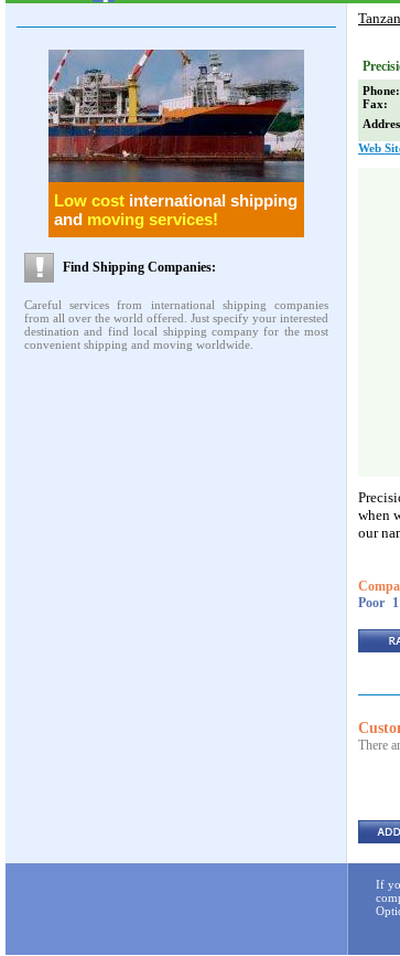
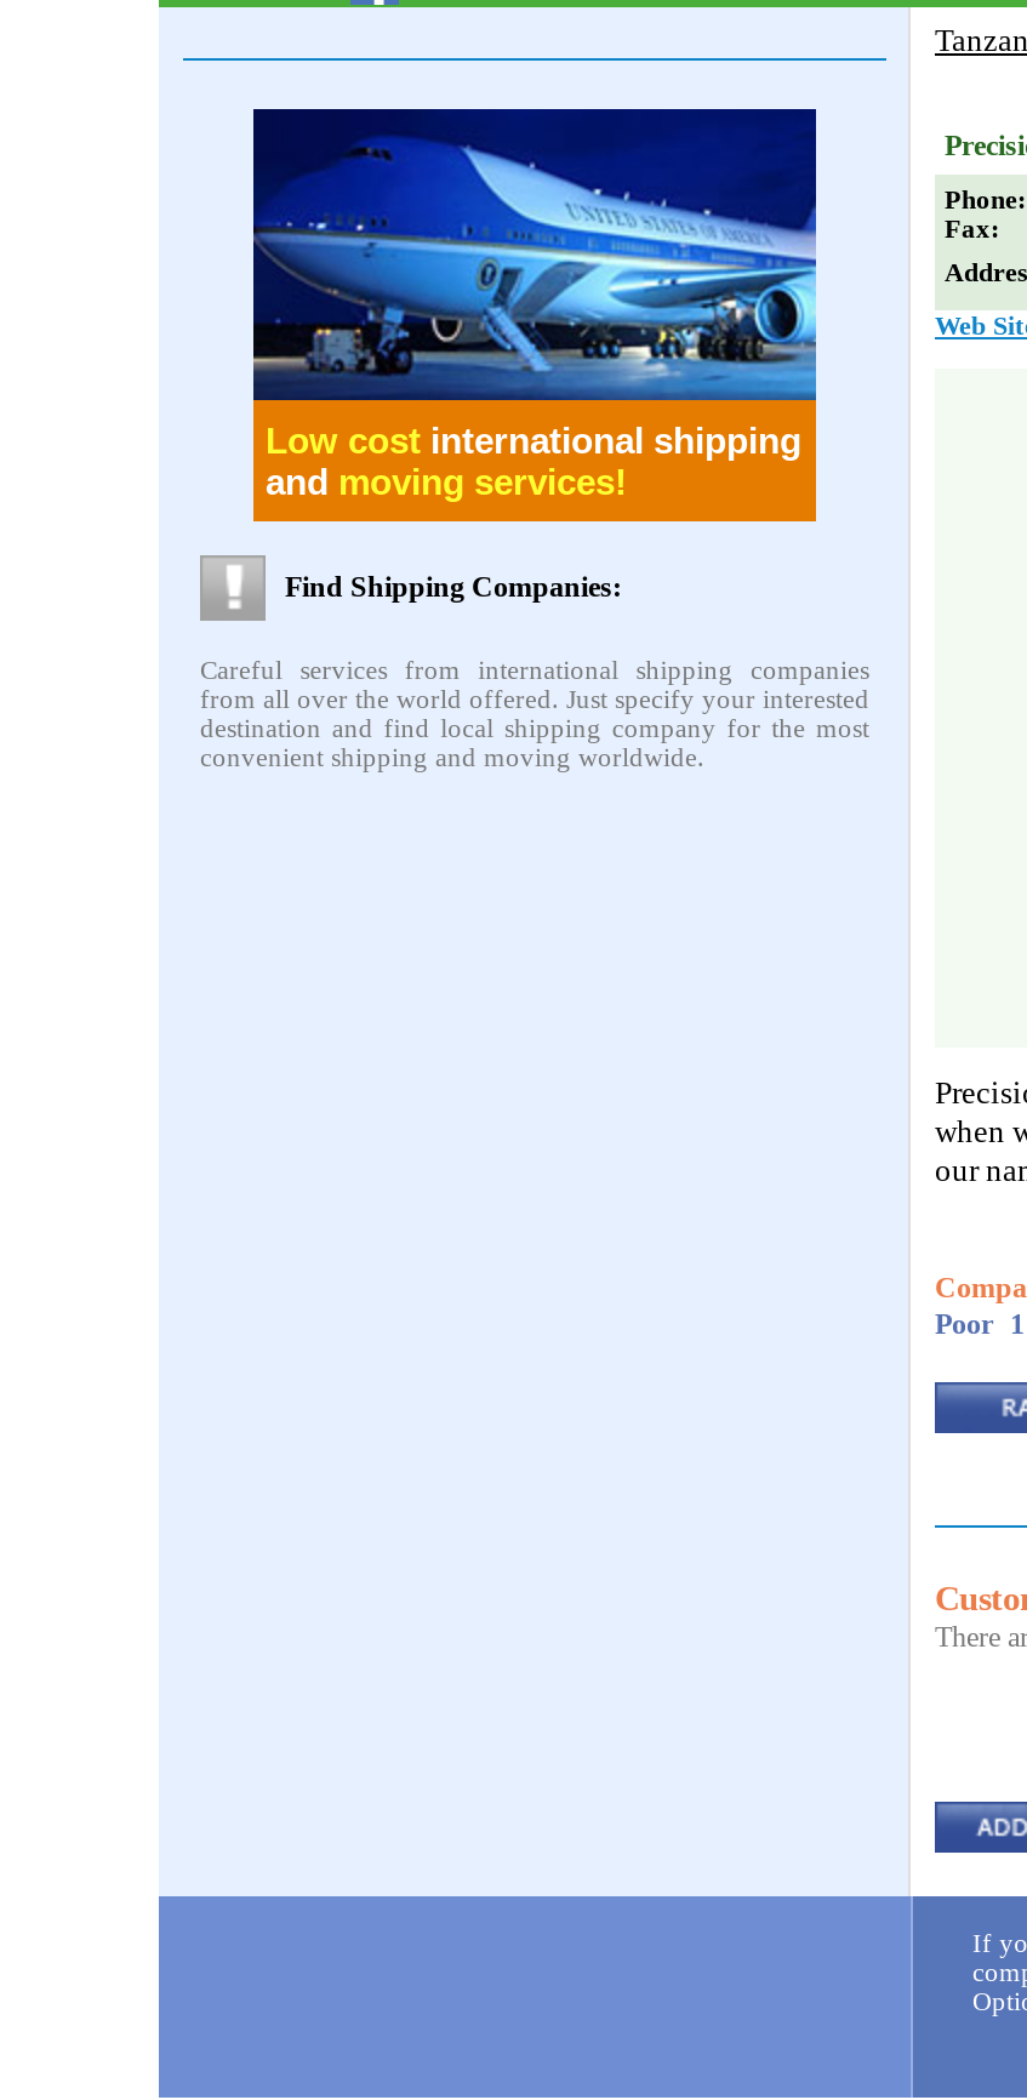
[47,49,305,182] [image] -> [251,107,818,400] [image]

